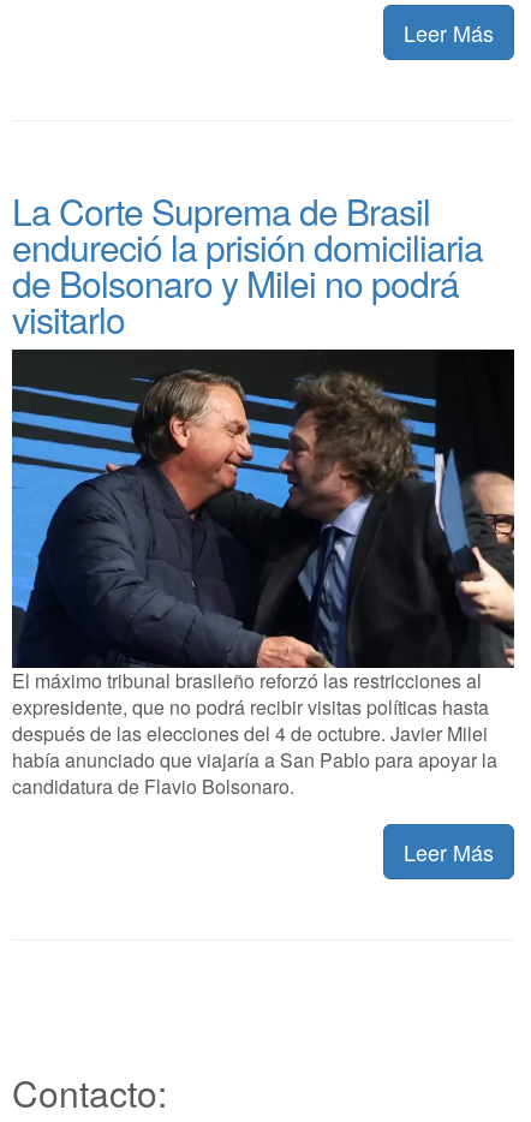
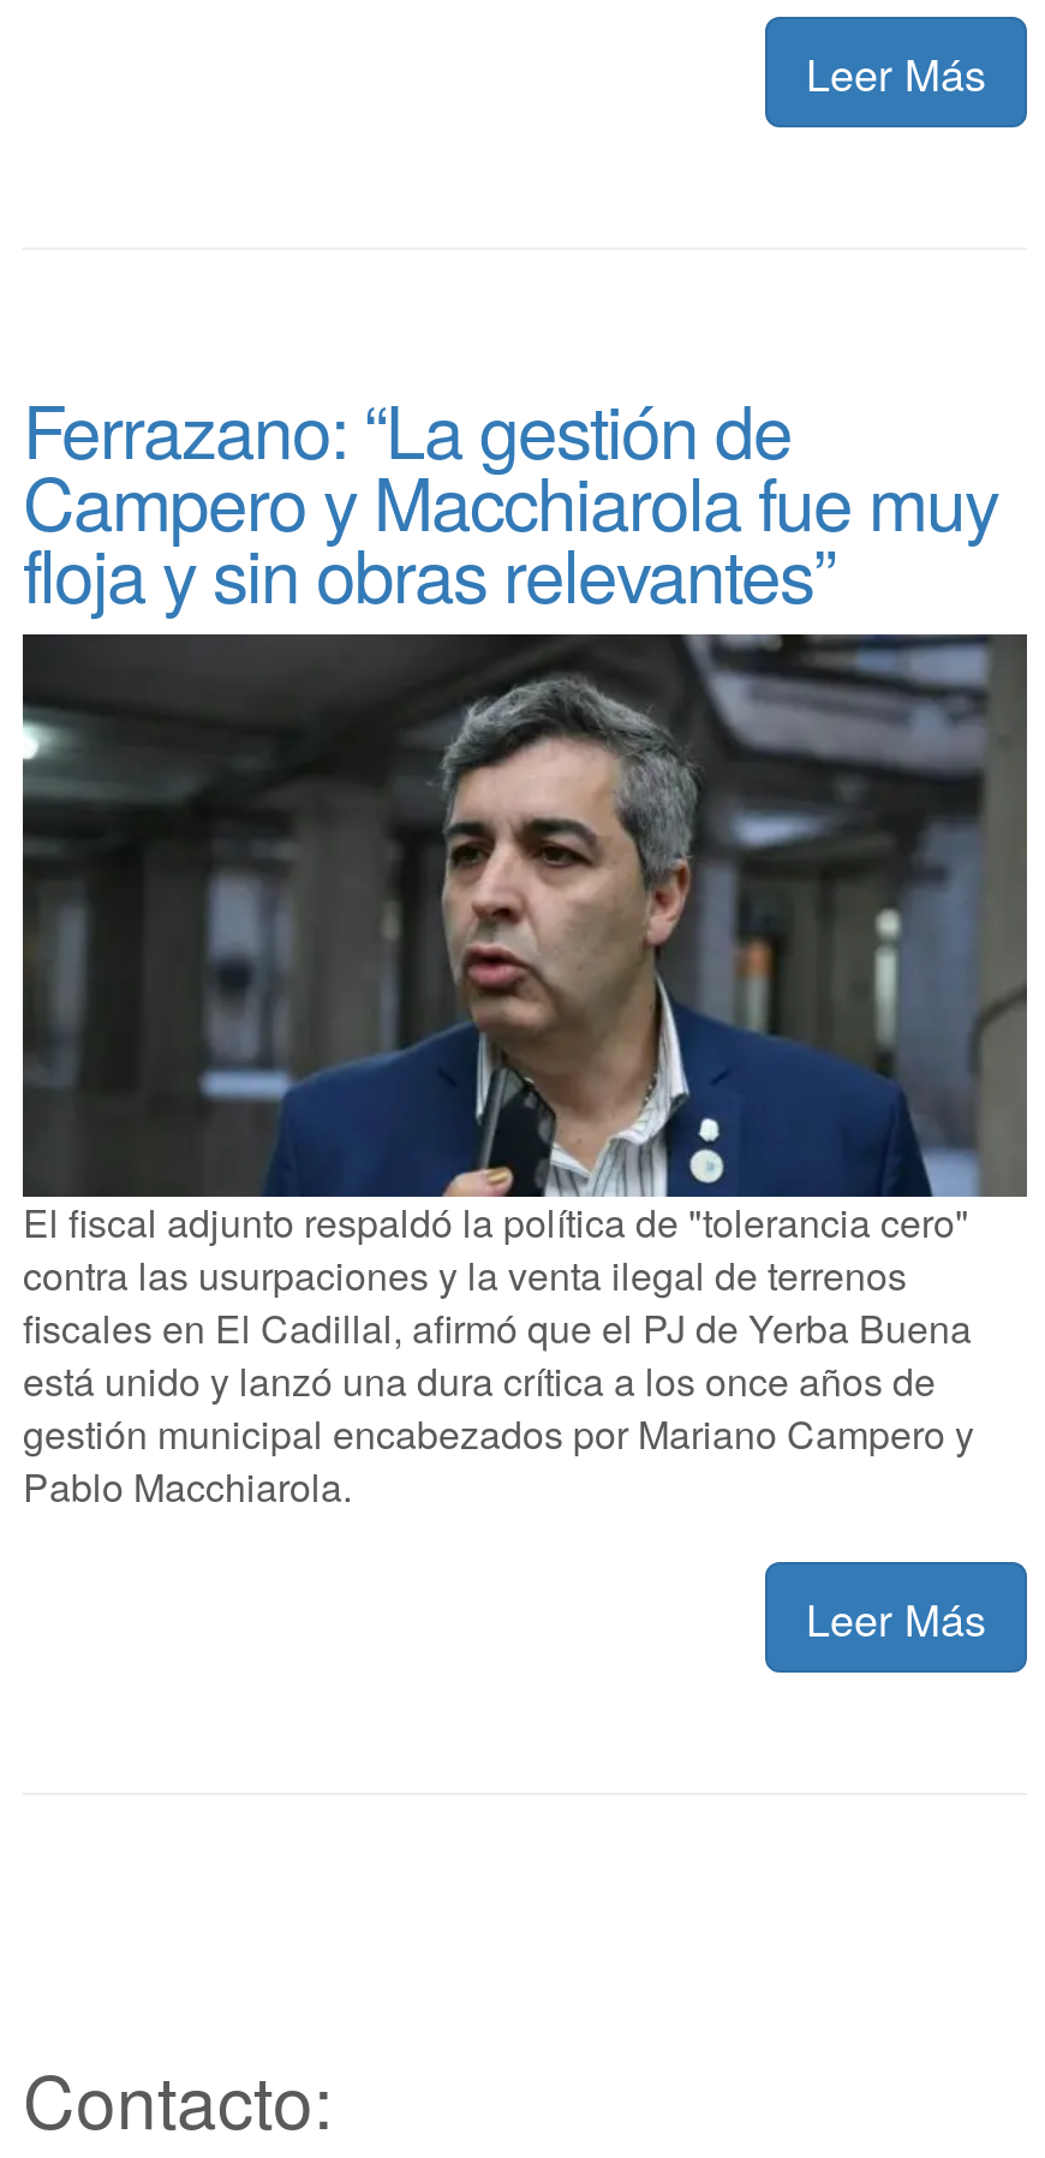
[12,185,483,345] La Corte Suprema de Brasil | endureció la prisión domiciliaria | de Bolsonaro y Milei no podrá | visitarlo -> [23,378,998,626] Ferrazano: “La gestión de | Campero y Macchiarola fue muy | floja y sin obras relevantes”
[11,348,515,800] [image] | El máximo tribunal brasileño reforzó las restricciones al | expresidente, que no podrá recibir visitas políticas hasta | después de las elecciones del 4 de octubre. Javier Milei | había anunciado que viajaría a San Pablo para apoyar la | candidatura de Flavio Bolsonaro. -> [20,631,1029,1515] [image] | El fiscal adjunto respaldó la política de "tolerancia cero" | contra las usurpaciones y la venta ilegal de terrenos | fiscales en El Cadillal, afirmó que el PJ de Yerba Buena | está unido y lanzó una dura crítica a los once años de | gestión municipal encabezados por Mariano Campero y | Pablo Macchiarola.

